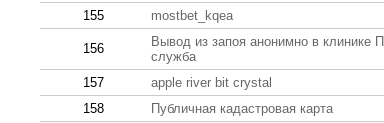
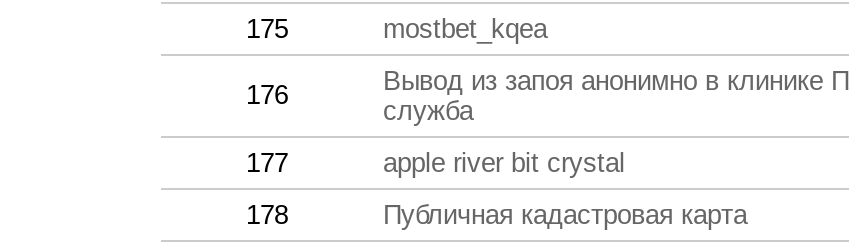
[82,8,103,23] 155 -> [246,14,288,44] 175
[82,41,103,56] 156 -> [246,80,288,110] 176
[82,75,103,90] 157 -> [246,148,288,178] 177
[82,101,103,116] 158 -> [246,200,288,230] 178

